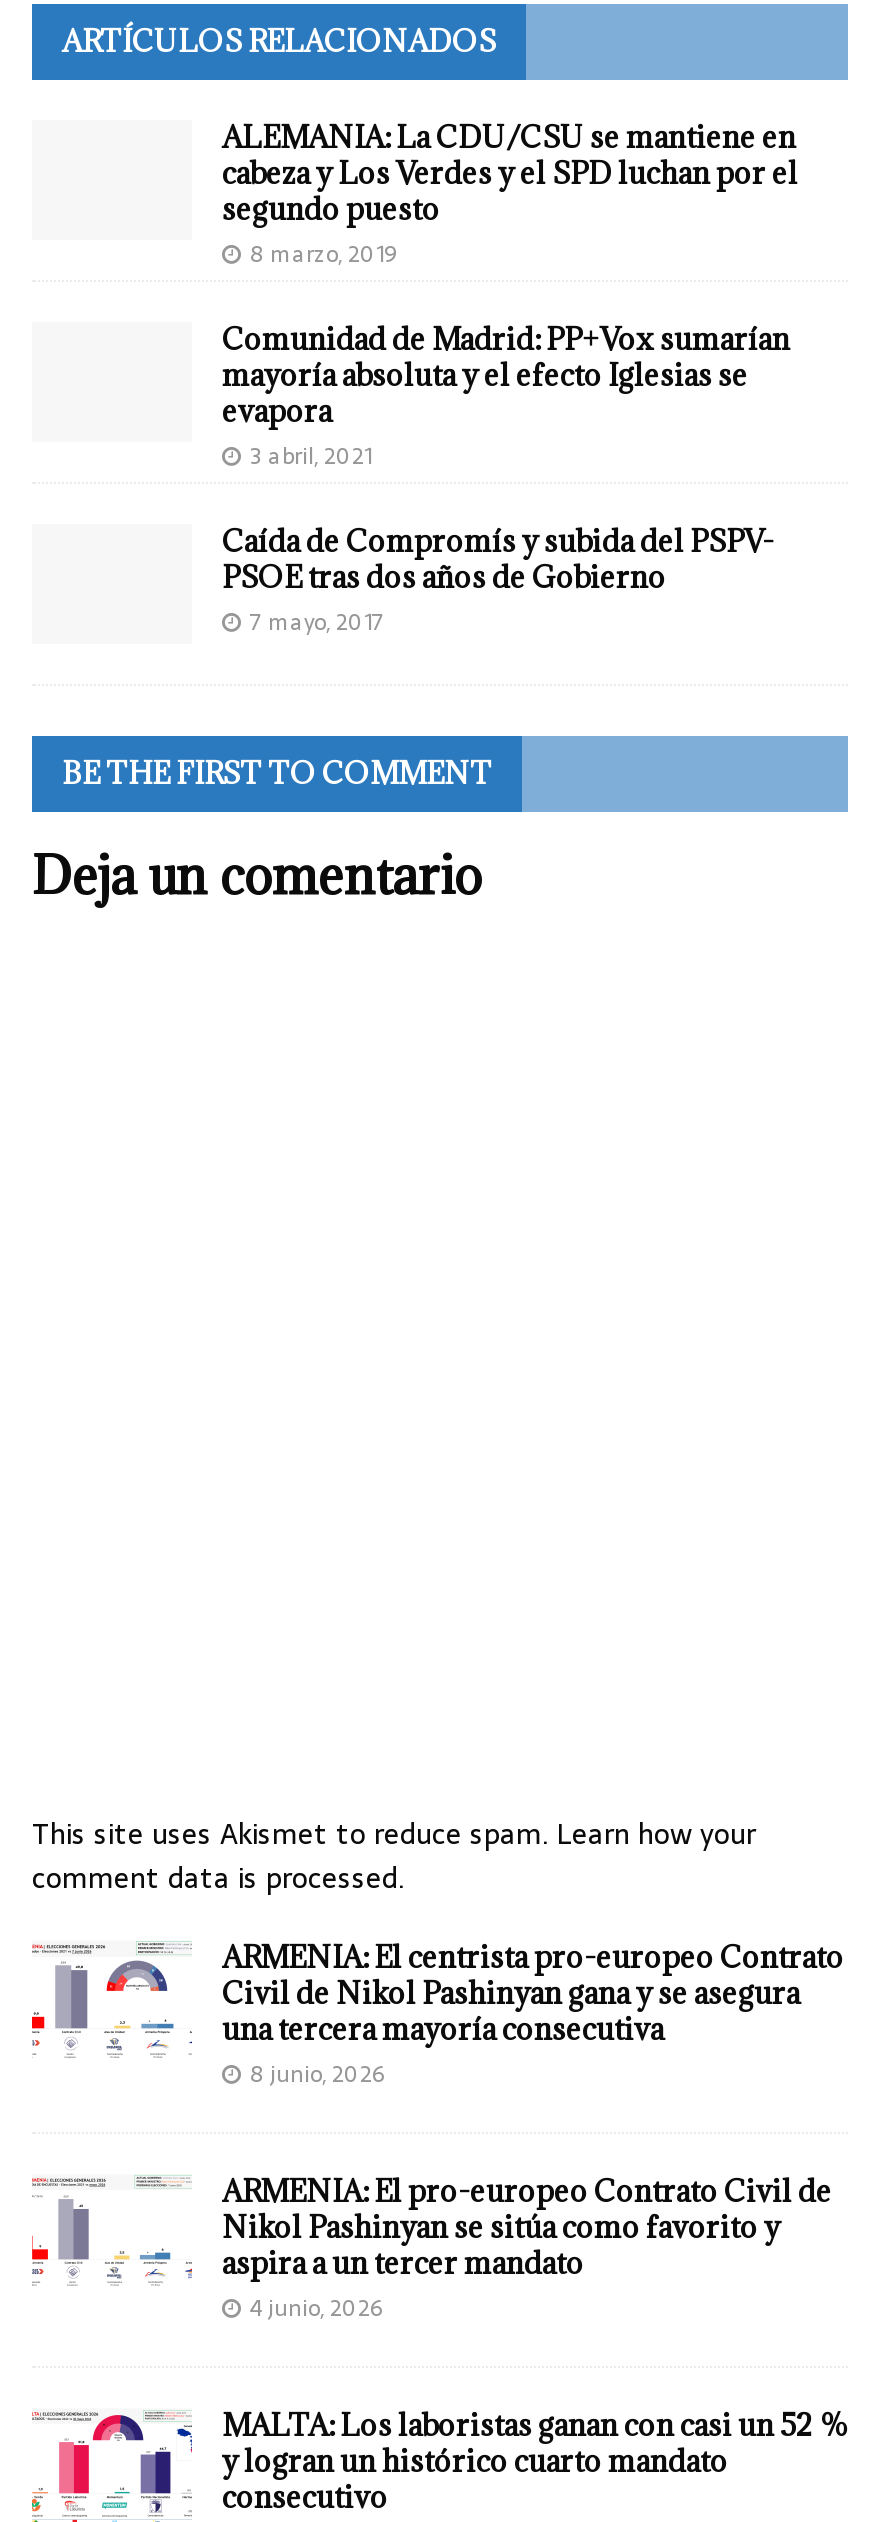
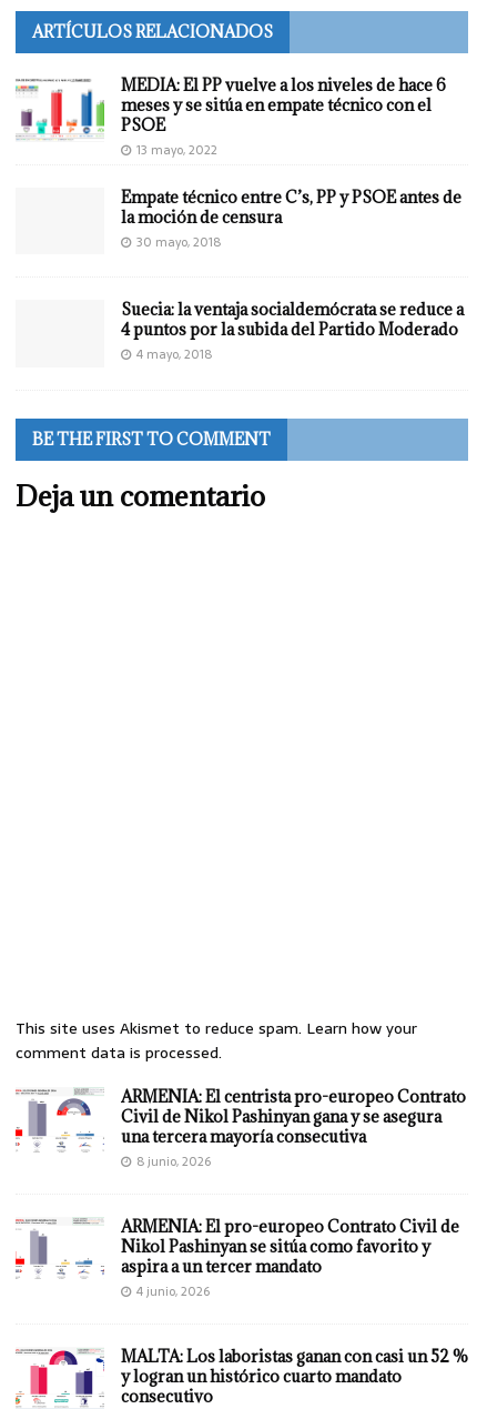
none -> [14,79,105,140] [image]
[222,118,798,272] ALEMANIA: La CDU/CSU se mantiene en | cabeza y Los Verdes y el SPD luchan por el | segundo puesto | 8 marzo, 2019 -> [121,75,446,160] MEDIA: El PP vuelve a los niveles de hace 6 | meses y se sitúa en empate técnico con el | PSOE | 13 mayo, 2022
[222,321,790,475] Comunidad de Madrid: PP+Vox sumarían | mayoría absoluta y el efecto Iglesias se | evapora | 3 abril, 2021 -> [121,187,461,252] Empate técnico entre C’s, PP y PSOE antes de | la moción de censura | 30 mayo, 2018
[222,523,774,641] Caída de Compromís y subida del PSPV- | PSOE tras dos años de Gobierno | 7 mayo, 2017 -> [121,299,464,365] Suecia: la ventaja socialdemócrata se reduce a | 4 puntos por la subida del Partido Moderado | 4 mayo, 2018

